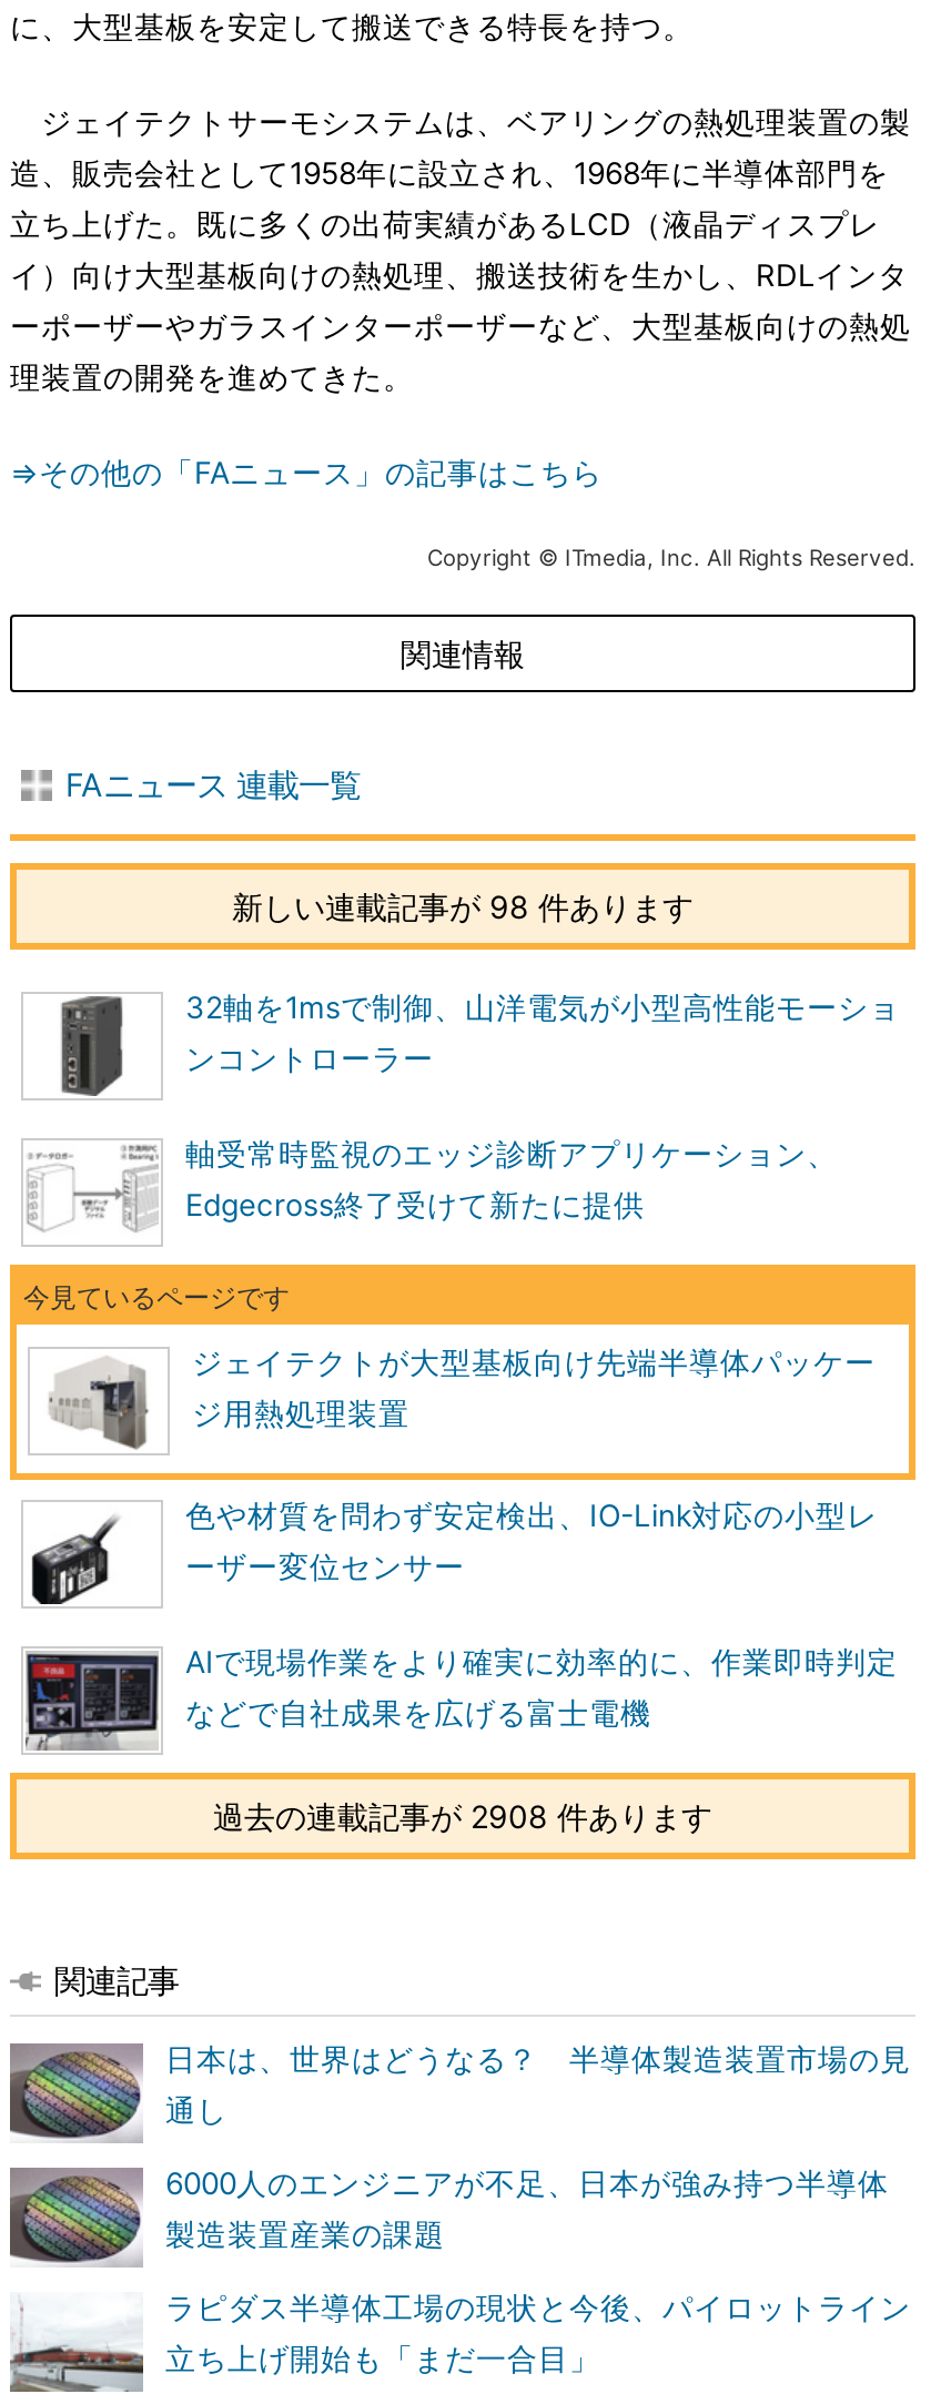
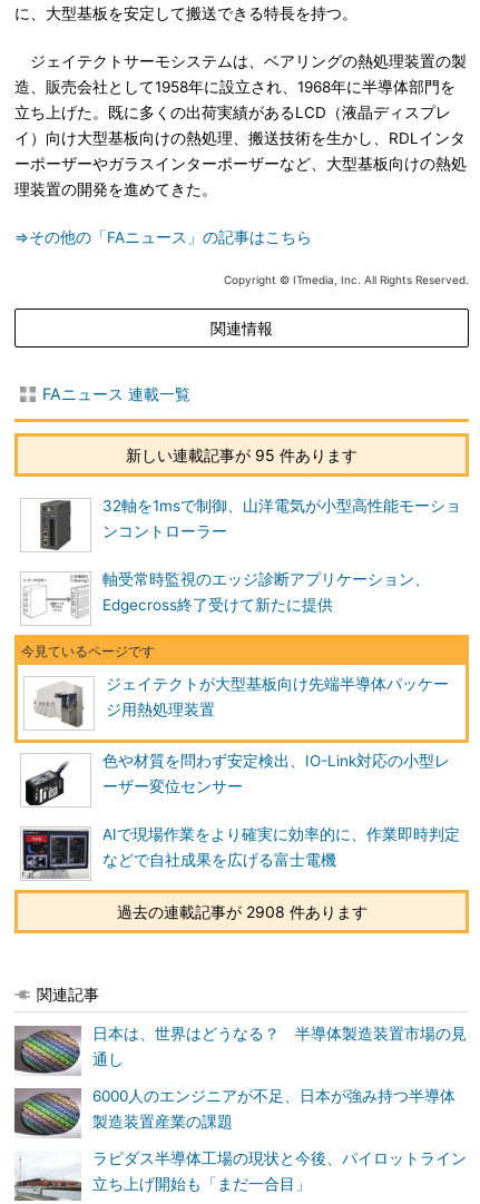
[232,887,694,925] 新しい連載記事が 98 件あります -> [126,446,357,464] 新しい連載記事が 95 件あります

